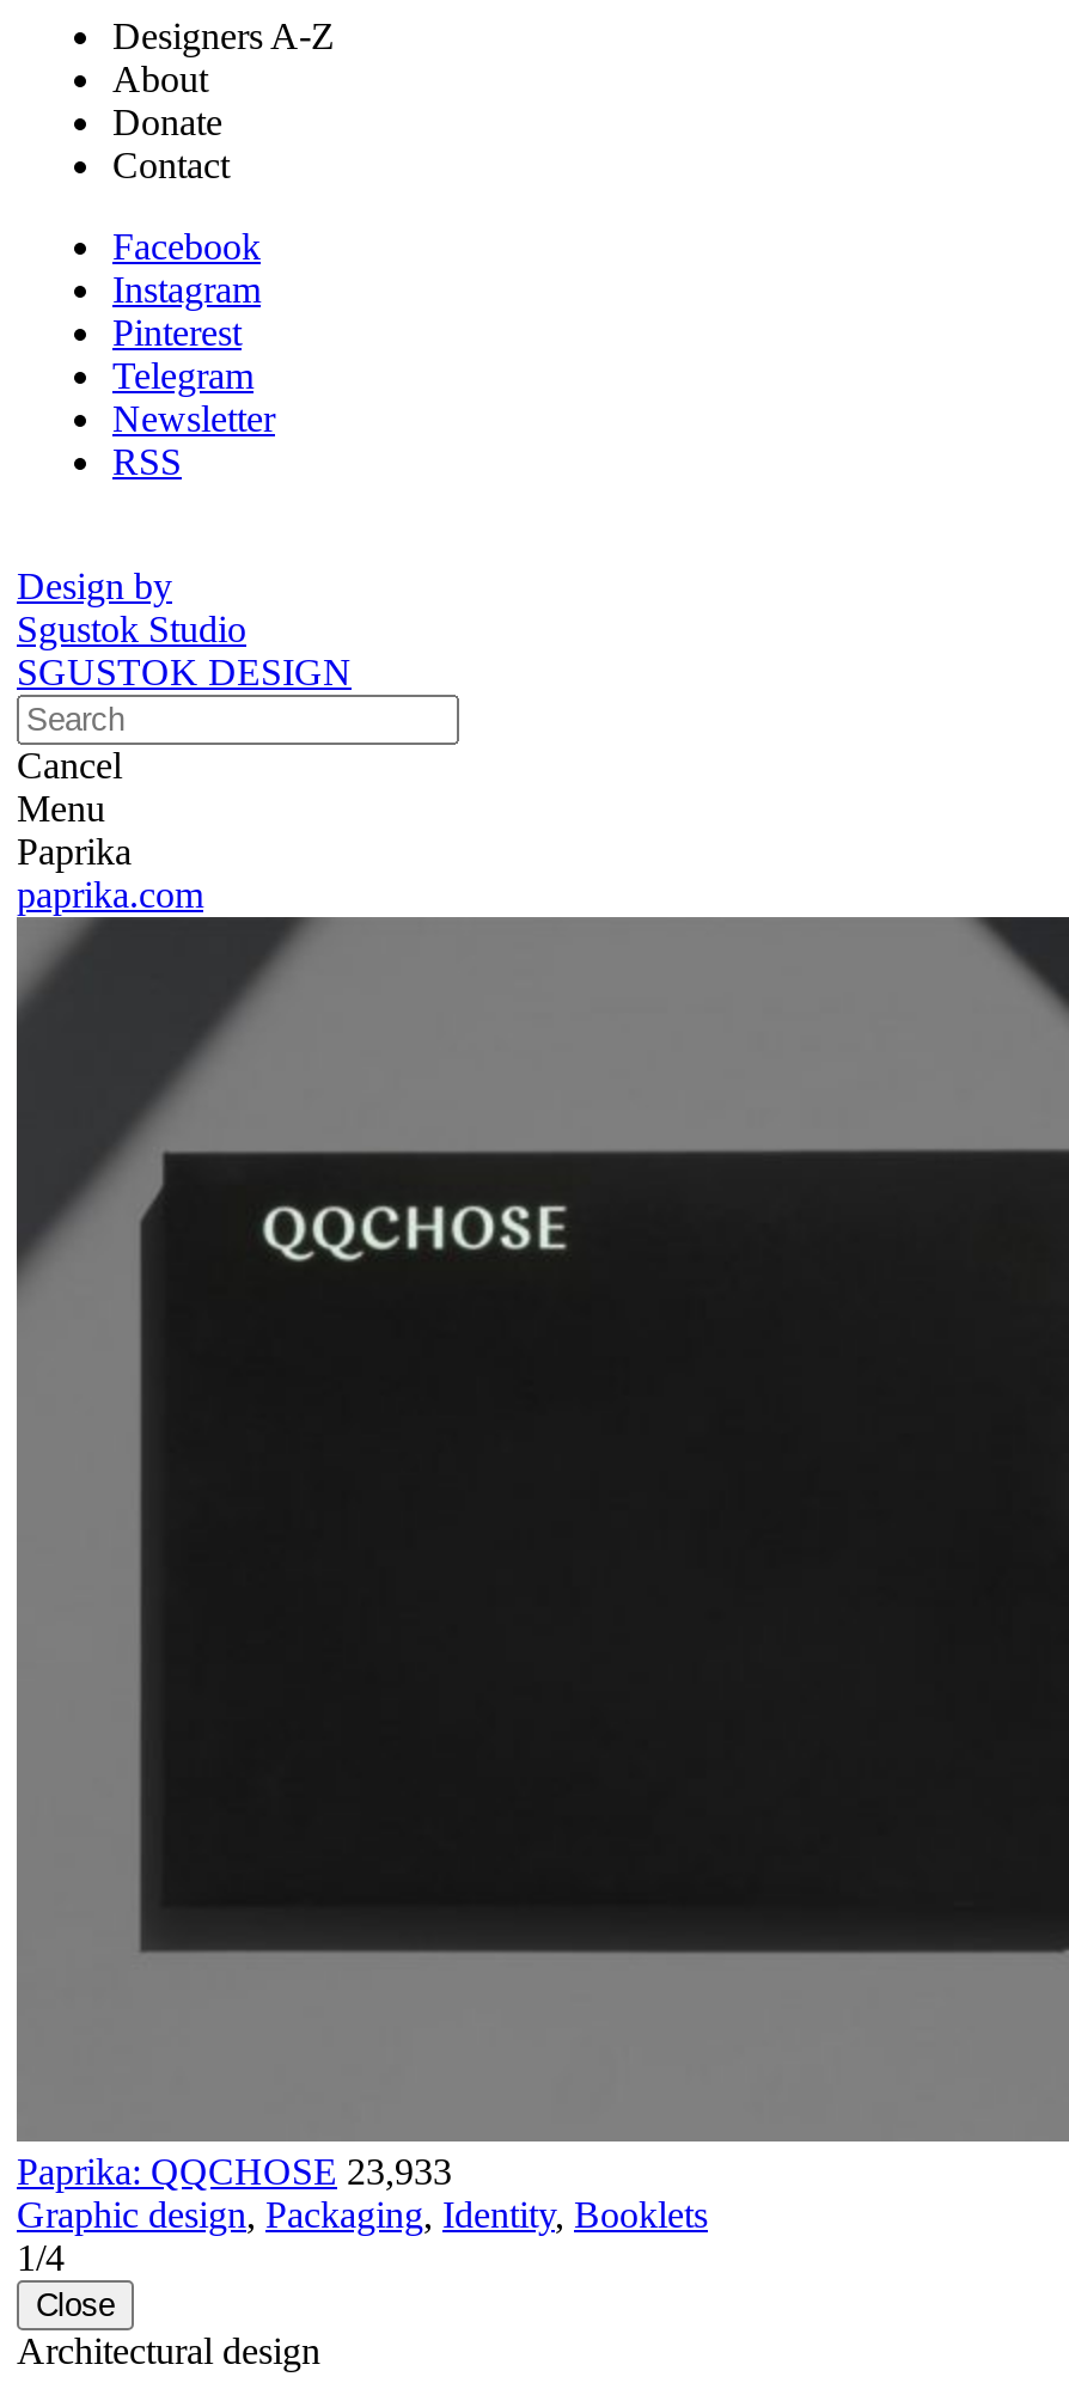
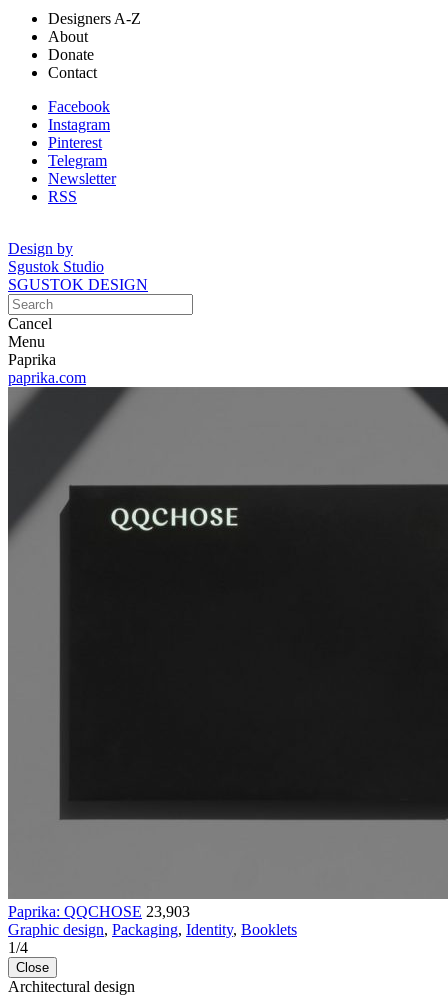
[17,2152,452,2193] Paprika: QQCHOSE 23,933 -> [8,903,190,920] Paprika: QQCHOSE 23,903

